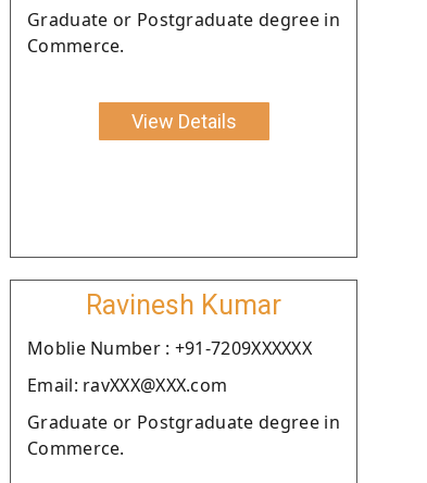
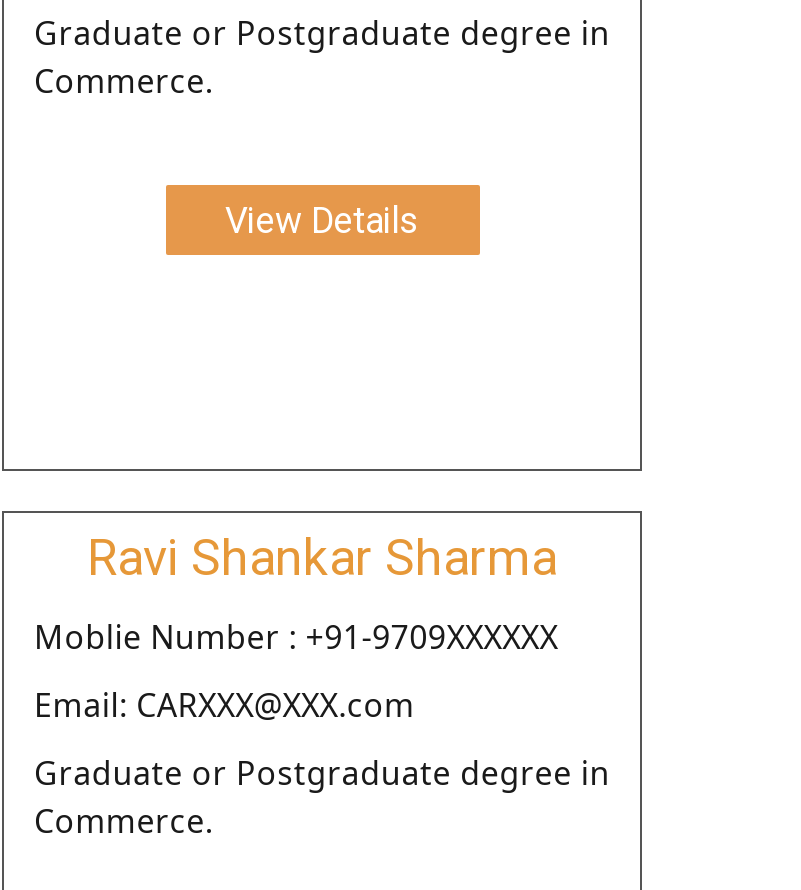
[86,289,281,321] Ravinesh Kumar -> [87,529,557,587] Ravi Shankar Sharma
[27,336,312,360] Moblie Number : +91-7209XXXXXX -> [34,615,558,659] Moblie Number : +91-9709XXXXXX
[27,373,227,397] Email: ravXXX@XXX.com -> [34,683,415,727] Email: CARXXX@XXX.com

